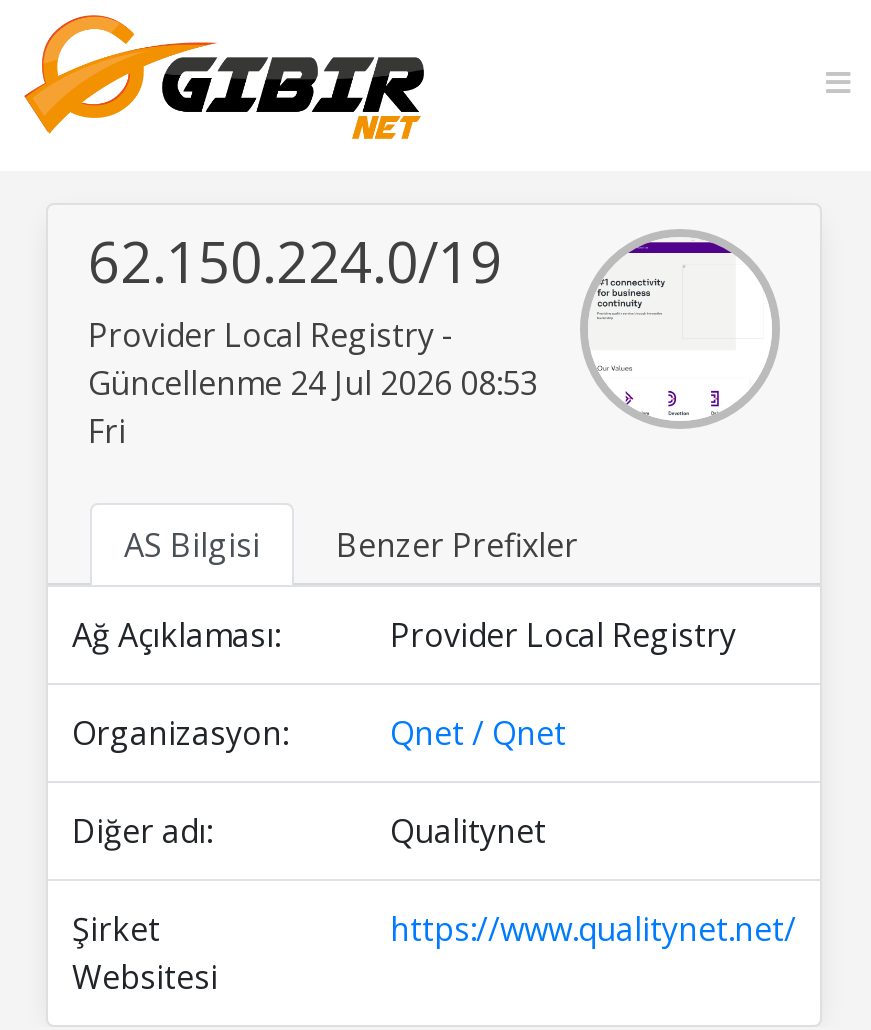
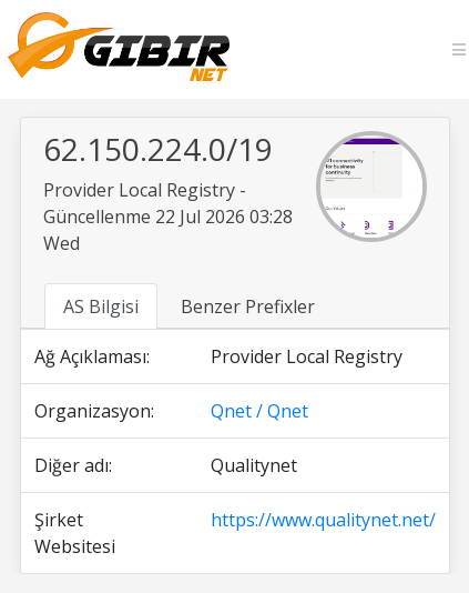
[88,361,538,453] Güncellenme 24 Jul 2026 08:53 | Fri -> [43,204,293,255] Güncellenme 22 Jul 2026 03:28 | Wed

